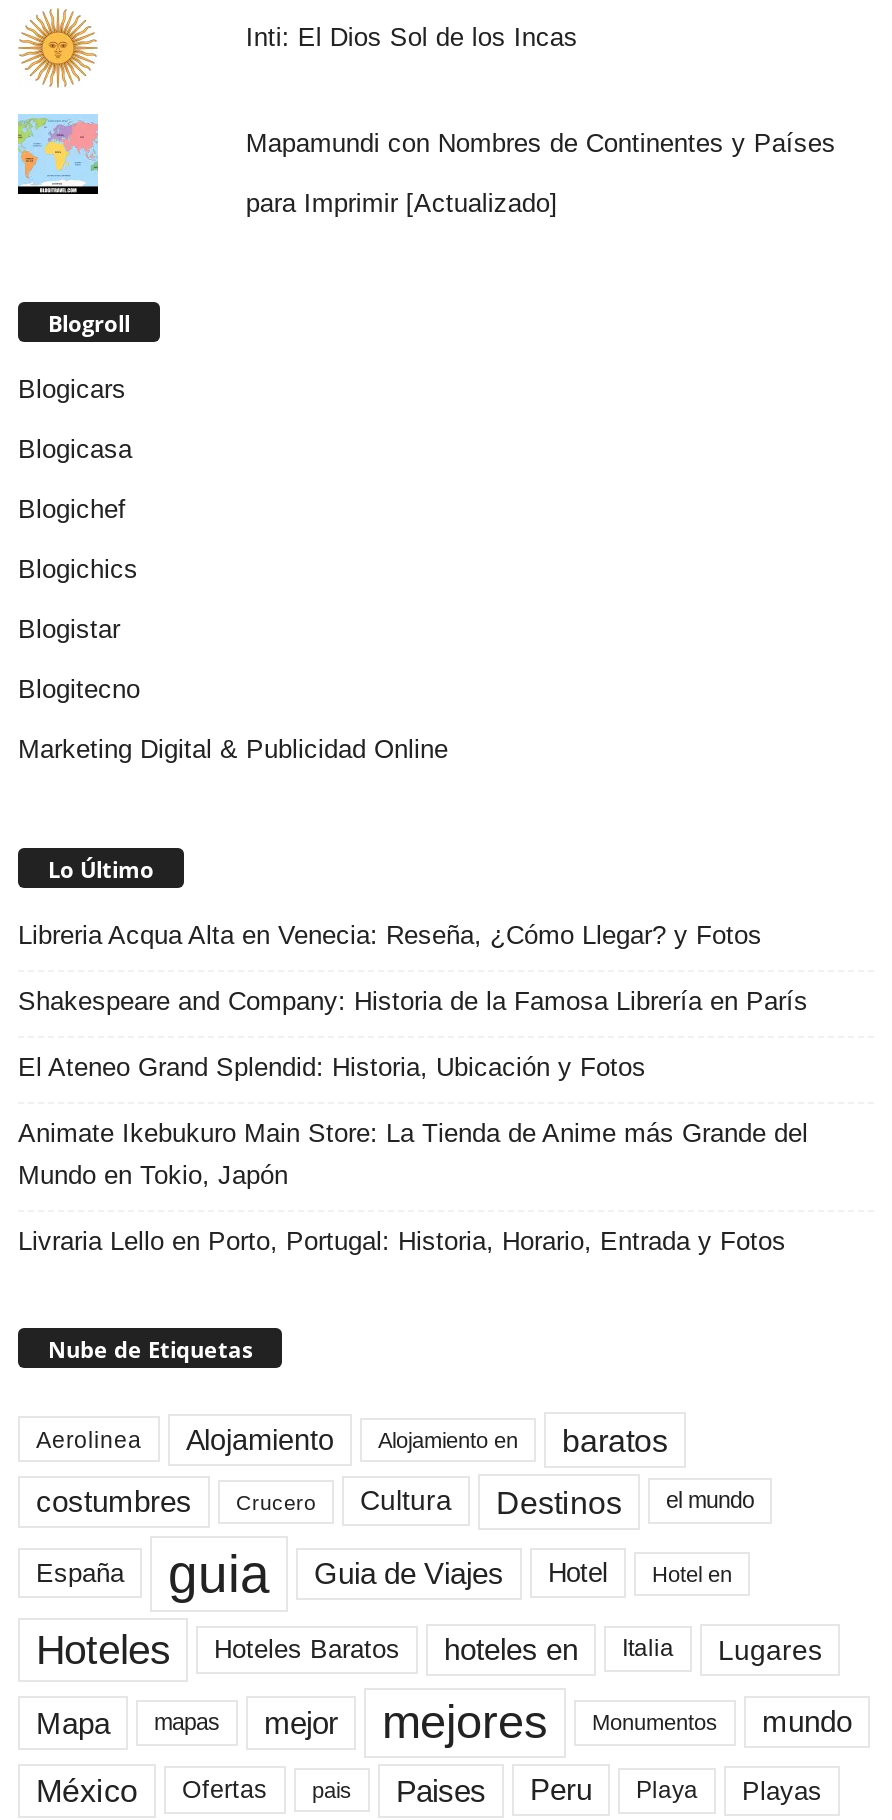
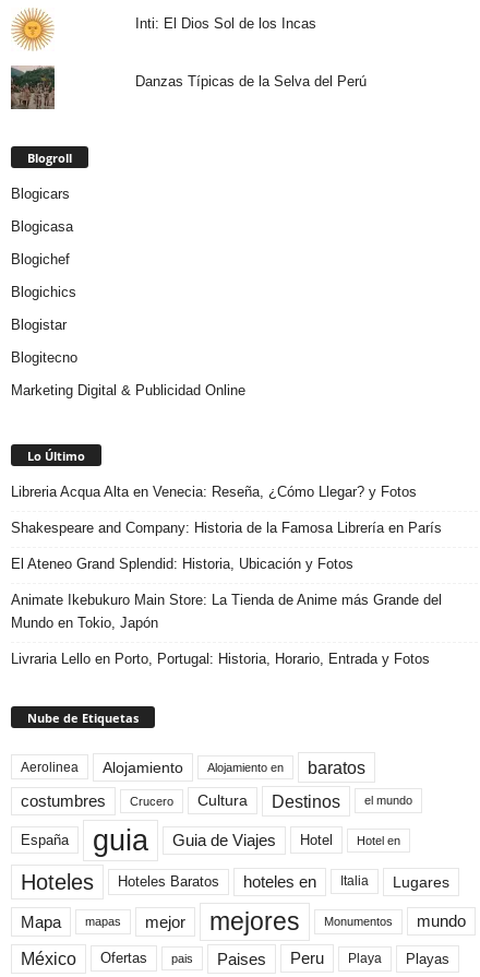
[16,114,98,196] [image] -> [10,65,56,110] [image]
[246,128,836,218] Mapamundi con Nombres de Continentes y Países | para Imprimir [Actualizado] -> [135,73,366,89] Danzas Típicas de la Selva del Perú

